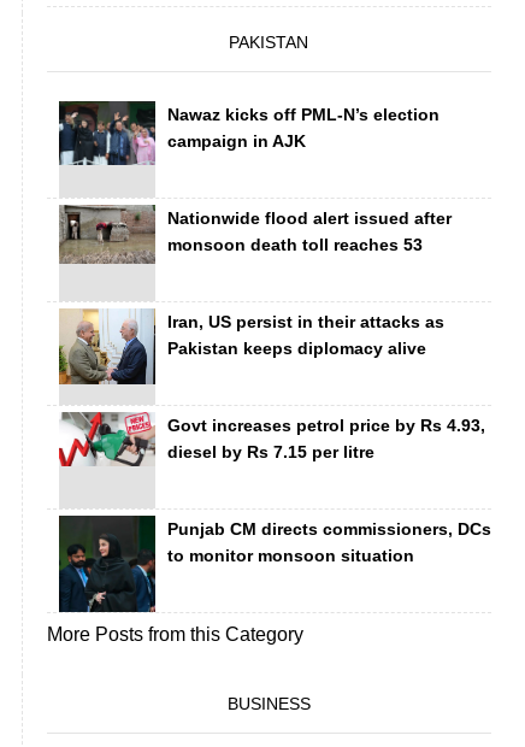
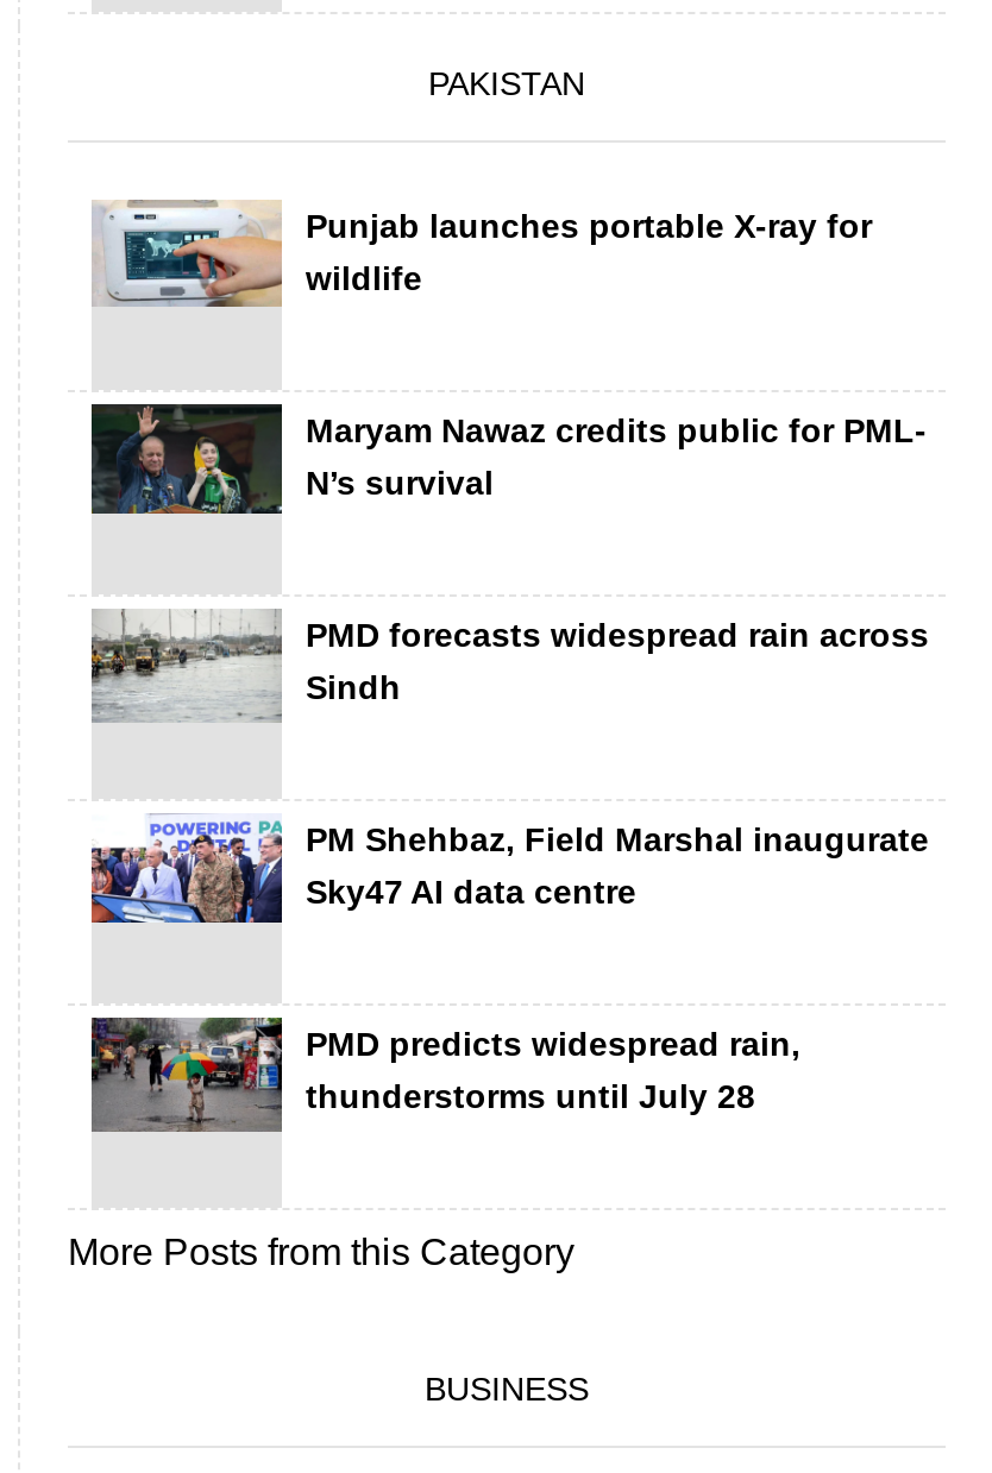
[58,100,440,166] [image] | Nawaz kicks off PML-N’s election | campaign in AJK -> [92,200,872,326] [image] | Punjab launches portable X-ray for | wildlife
[59,205,452,265] [image] | Nationwide flood alert issued after | monsoon death toll reaches 53 -> [92,402,927,521] [image] | Maryam Nawaz credits public for PML- | N’s survival
[58,308,444,386] [image] | Iran, US persist in their attacks as | Pakistan keeps diplomacy alive -> [89,609,929,758] [image] | PMD forecasts widespread rain across | Sindh
[58,411,485,467] [image] | Govt increases petrol price by Rs 4.93, | diesel by Rs 7.15 per litre -> [89,813,929,925] [image] | PM Shehbaz, Field Marshal inaugurate | Sky47 AI data centre
[58,516,491,613] [image] | Punjab CM directs commissioners, DCs | to monitor monsoon situation -> [89,1015,800,1208] [image] | PMD predicts widespread rain, | thunderstorms until July 28

